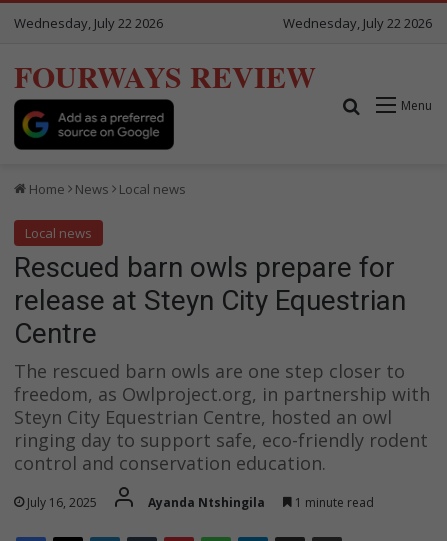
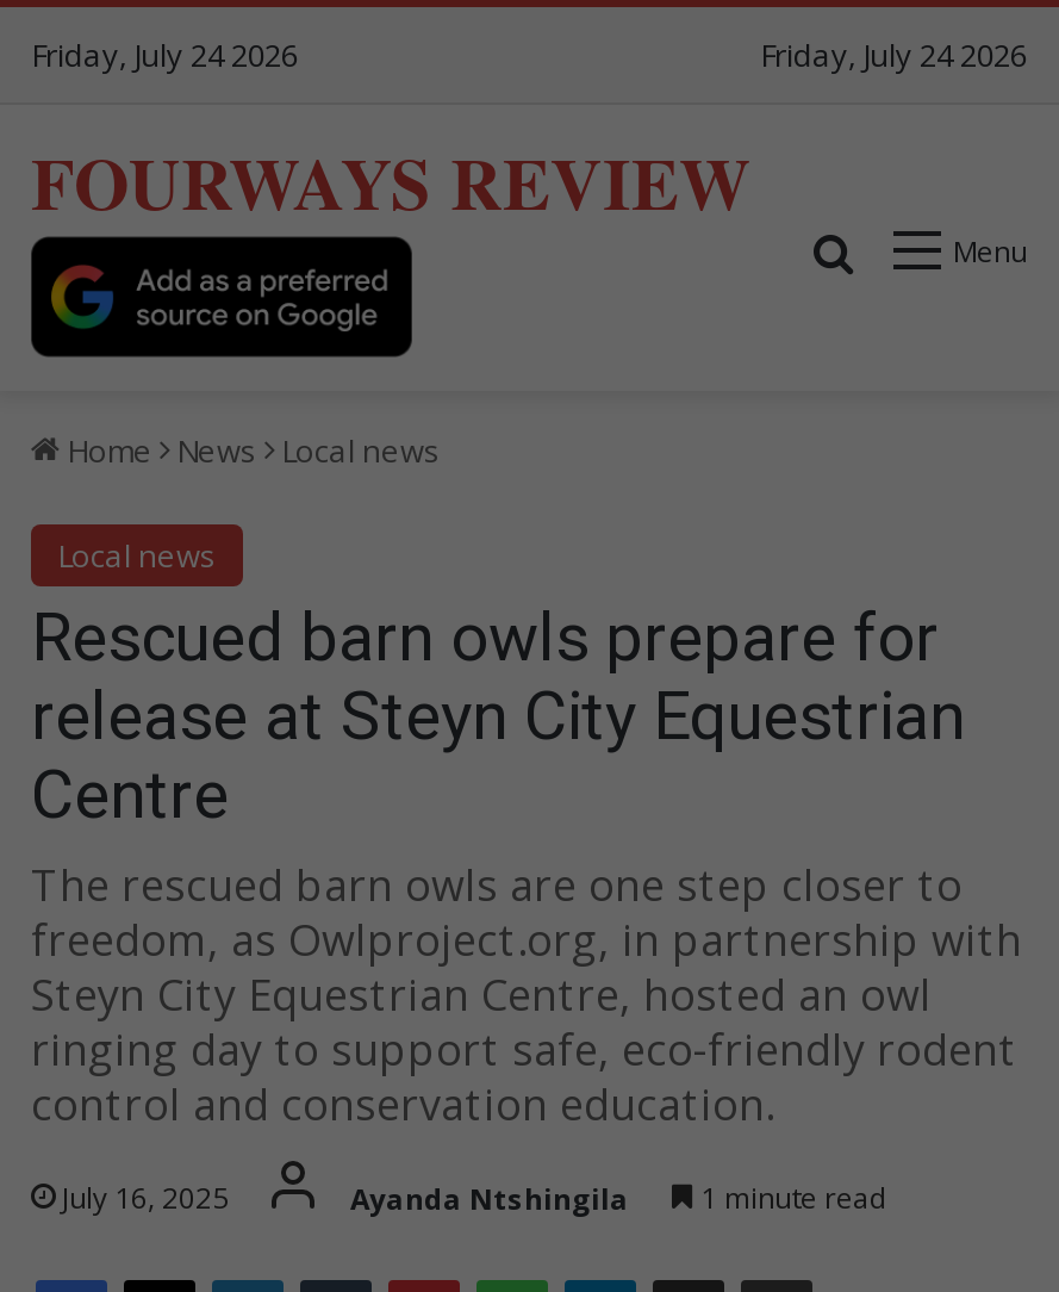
[14,14,163,32] Wednesday, July 22 2026 -> [31,33,298,76] Friday, July 24 2026
[283,14,432,32] Wednesday, July 22 2026 -> [760,33,1027,76] Friday, July 24 2026

